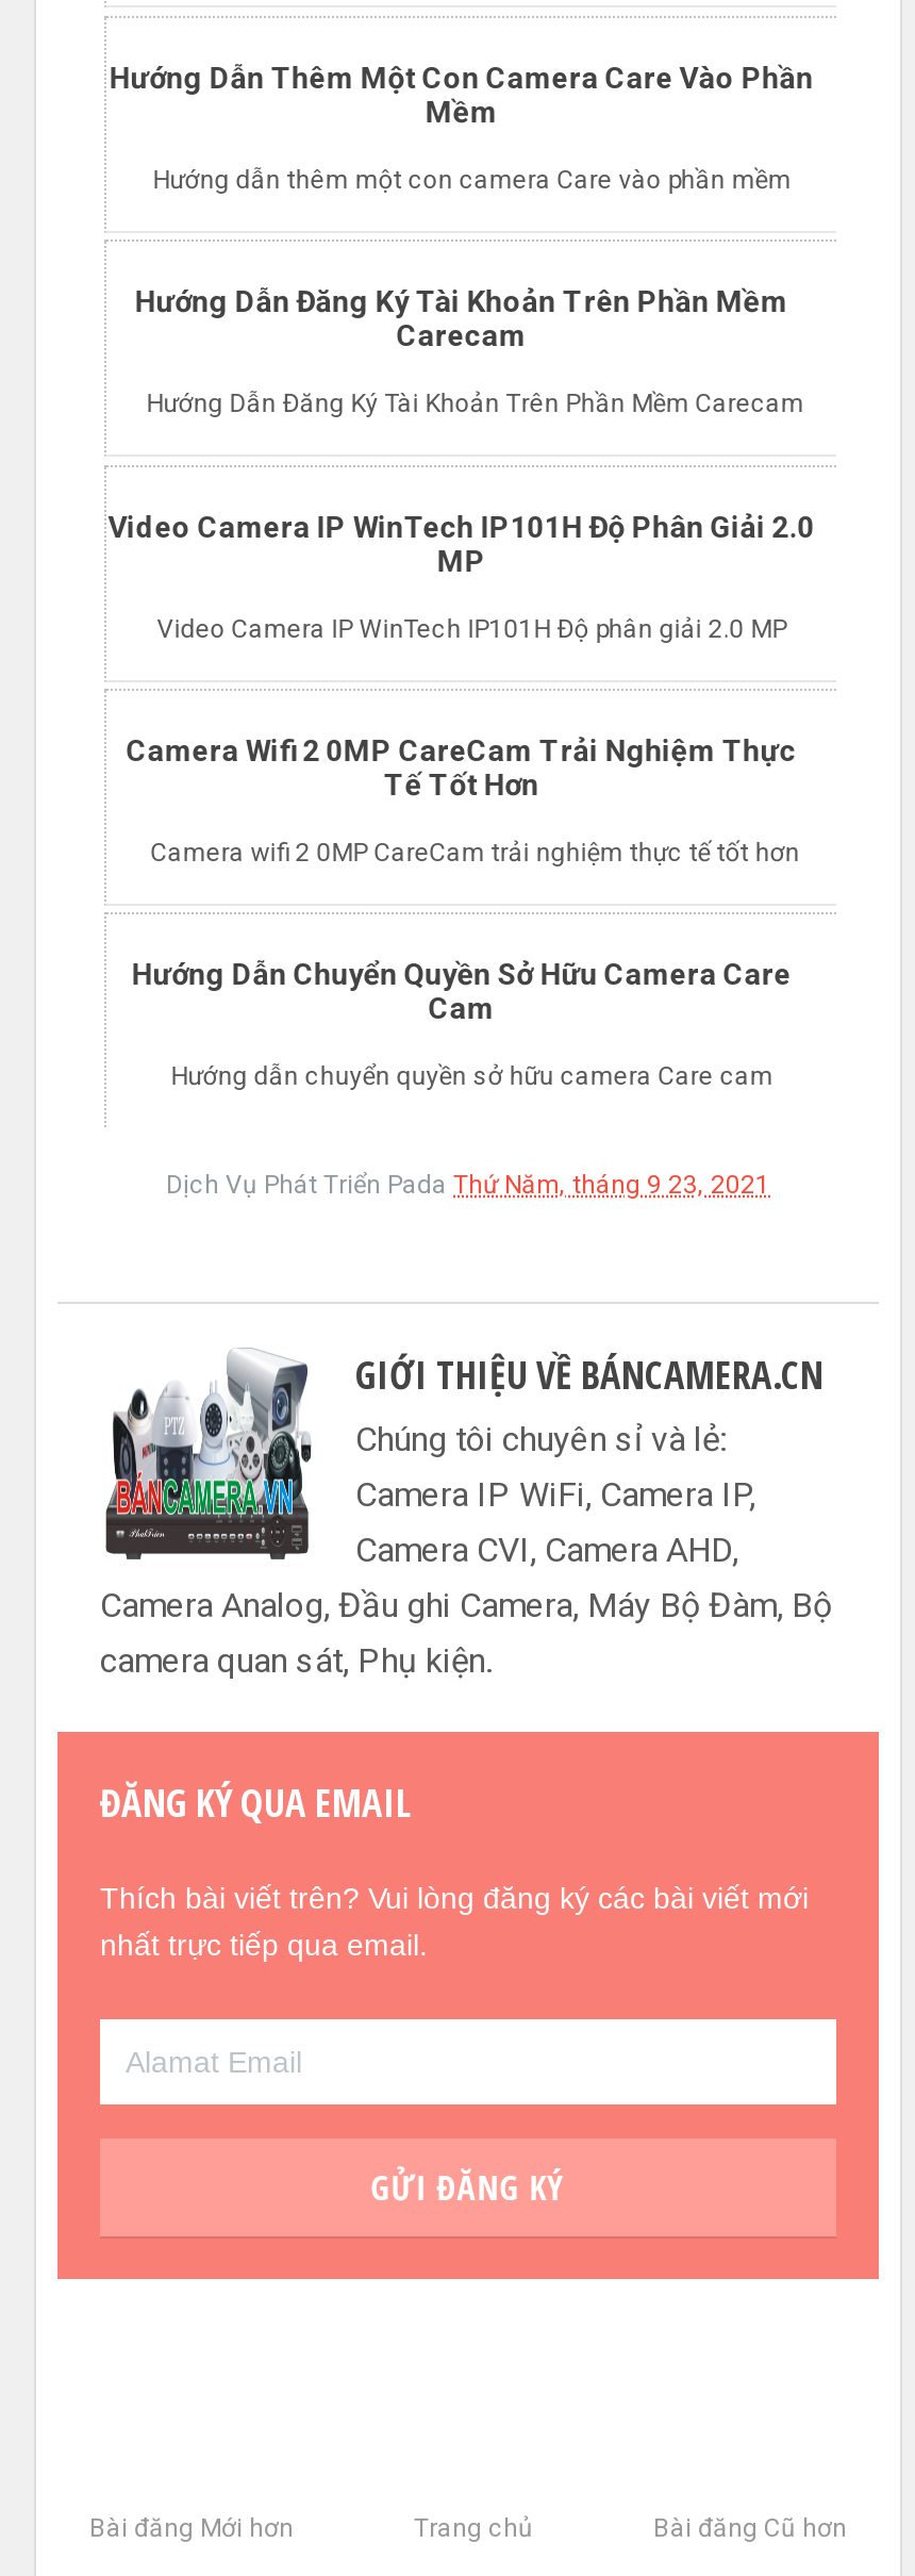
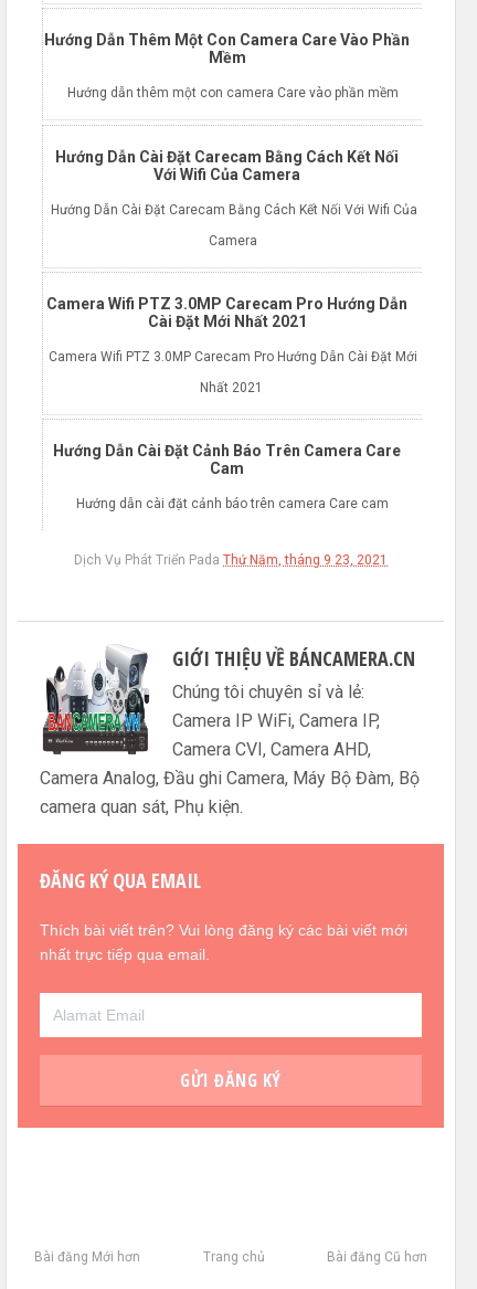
[134,284,788,352] Hướng Dẫn Đăng Ký Tài Khoản Trên Phần Mềm | Carecam -> [55,147,399,183] Hướng Dẫn Cài Đặt Carecam Bằng Cách Kết Nối | Với Wifi Của Camera
[140,389,804,418] Hướng Dẫn Đăng Ký Tài Khoản Trên Phần Mềm Carecam -> [48,202,418,217] Hướng Dẫn Cài Đặt Carecam Bằng Cách Kết Nối Với Wifi Của
[108,509,814,577] Video Camera IP WinTech IP101H Độ Phân Giải 2.0 | MP -> [208,233,257,248] Camera
[157,613,787,643] Video Camera IP WinTech IP101H Độ phân giải 2.0 MP -> [47,295,408,330] Camera Wifi PTZ 3.0MP Carecam Pro Hướng Dẫn | Cài Đặt Mới Nhất 2021
[126,733,796,801] Camera Wifi 2 0MP CareCam Trải Nghiệm Thực | Tế Tốt Hơn -> [48,349,417,364] Camera Wifi PTZ 3.0MP Carecam Pro Hướng Dẫn Cài Đặt Mới
[144,838,799,867] Camera wifi 2 0MP CareCam trải nghiệm thực tế tốt hơn -> [200,380,266,395] Nhất 2021
[131,958,791,992] Hướng Dẫn Chuyển Quyền Sở Hữu Camera Care -> [53,442,401,460] Hướng Dẫn Cài Đặt Cảnh Báo Trên Camera Care
[171,1062,773,1092] Hướng dẫn chuyển quyền sở hữu camera Care cam -> [76,496,389,512] Hướng dẫn cài đặt cảnh báo trên camera Care cam

